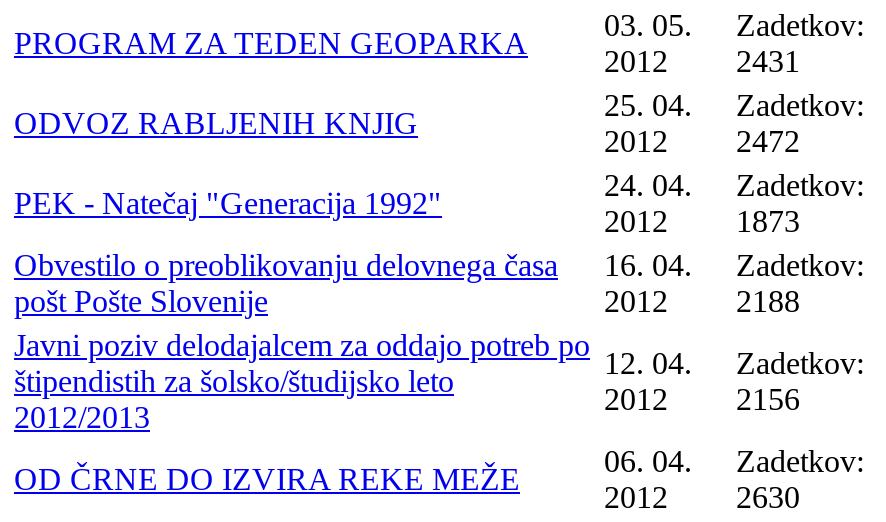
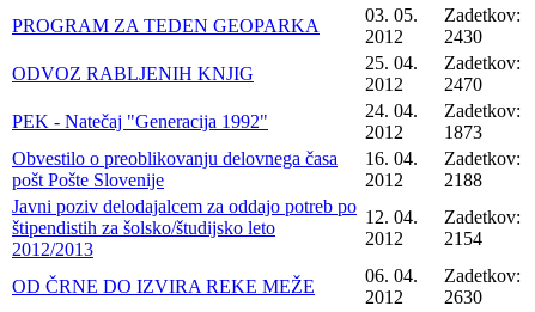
[736,44,800,78] 2431 -> [444,26,482,46] 2430
[604,124,800,158] 2012 2472 -> [365,74,482,94] 2012 2470
[604,382,800,416] 2012 2156 -> [365,228,482,248] 2012 2154

